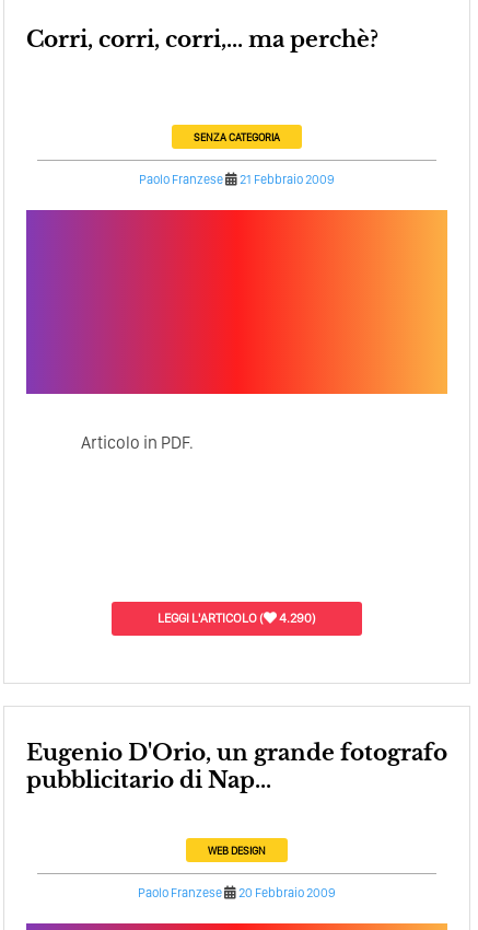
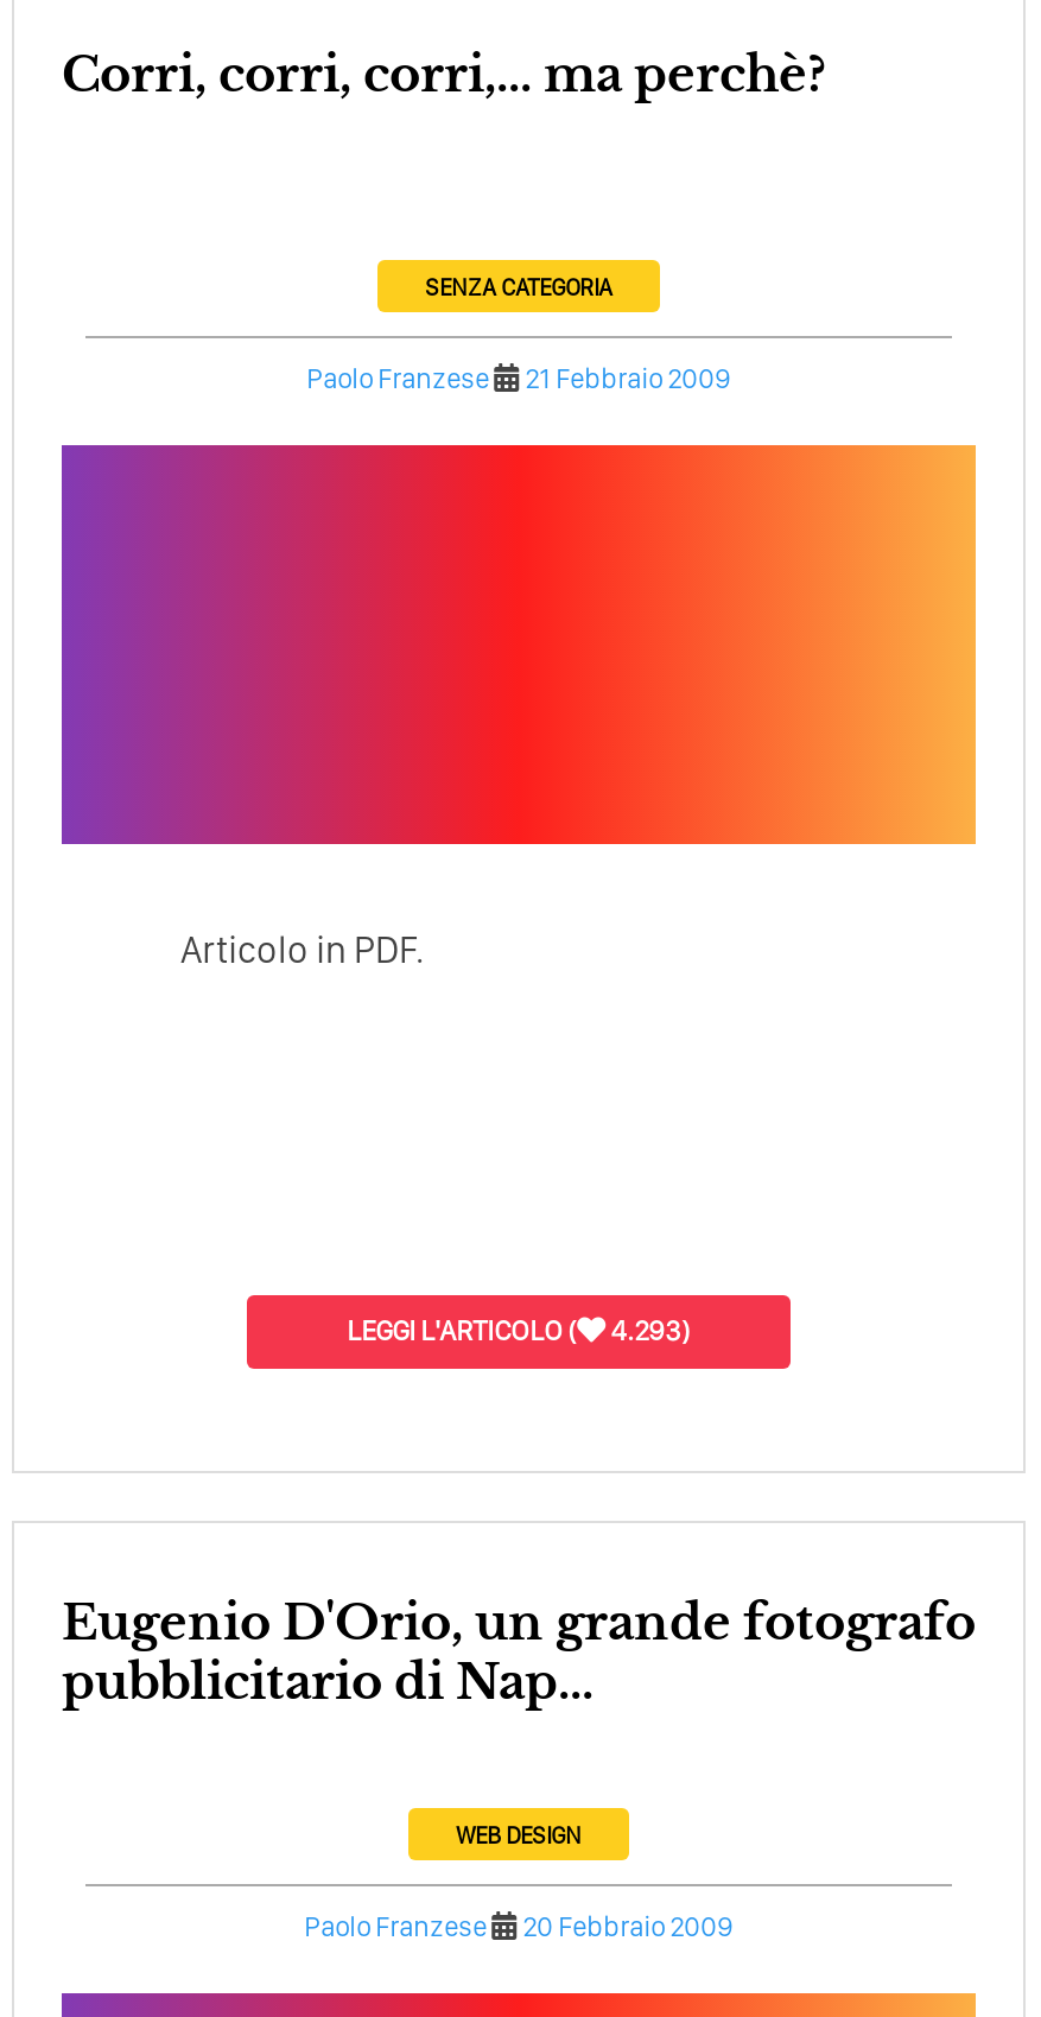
[158,610,316,625] LEGGI L'ARTICOLO ( 4.290) -> [347,1313,691,1346] LEGGI L'ARTICOLO ( 4.293)

